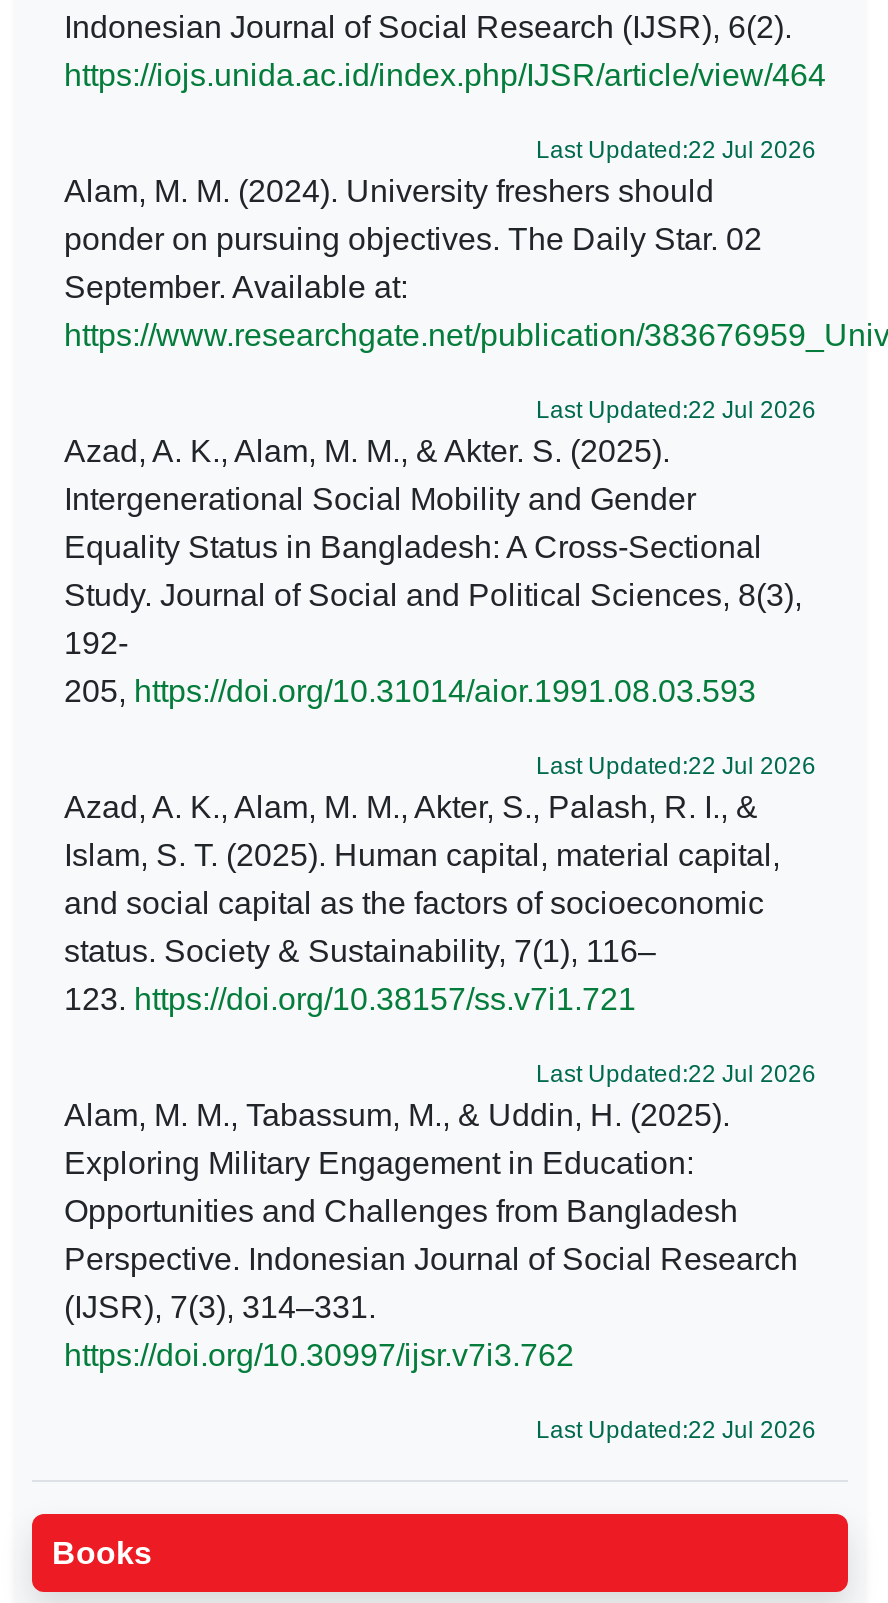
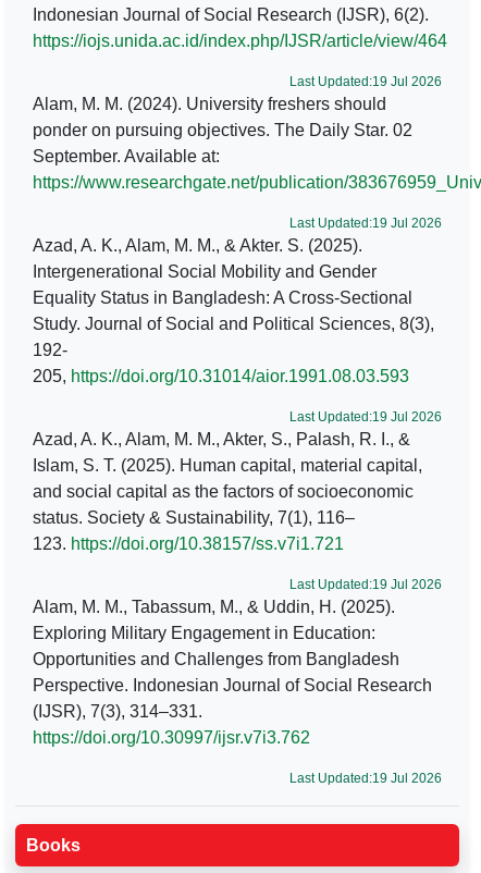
[536,136,816,164] Last Updated:22 Jul 2026 -> [289,74,442,89] Last Updated:19 Jul 2026
[536,396,816,424] Last Updated:22 Jul 2026 -> [289,216,442,231] Last Updated:19 Jul 2026
[536,752,816,780] Last Updated:22 Jul 2026 -> [289,409,442,425] Last Updated:19 Jul 2026
[536,1060,816,1088] Last Updated:22 Jul 2026 -> [289,577,442,592] Last Updated:19 Jul 2026
[536,1416,816,1444] Last Updated:22 Jul 2026 -> [289,771,442,786] Last Updated:19 Jul 2026

